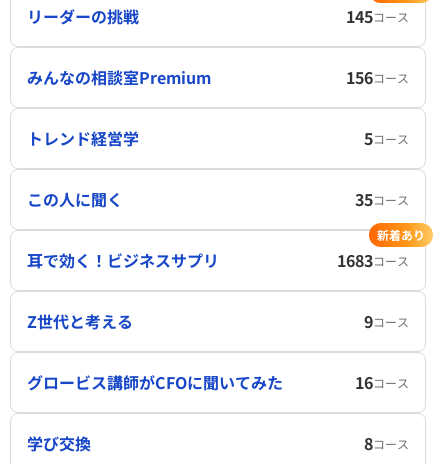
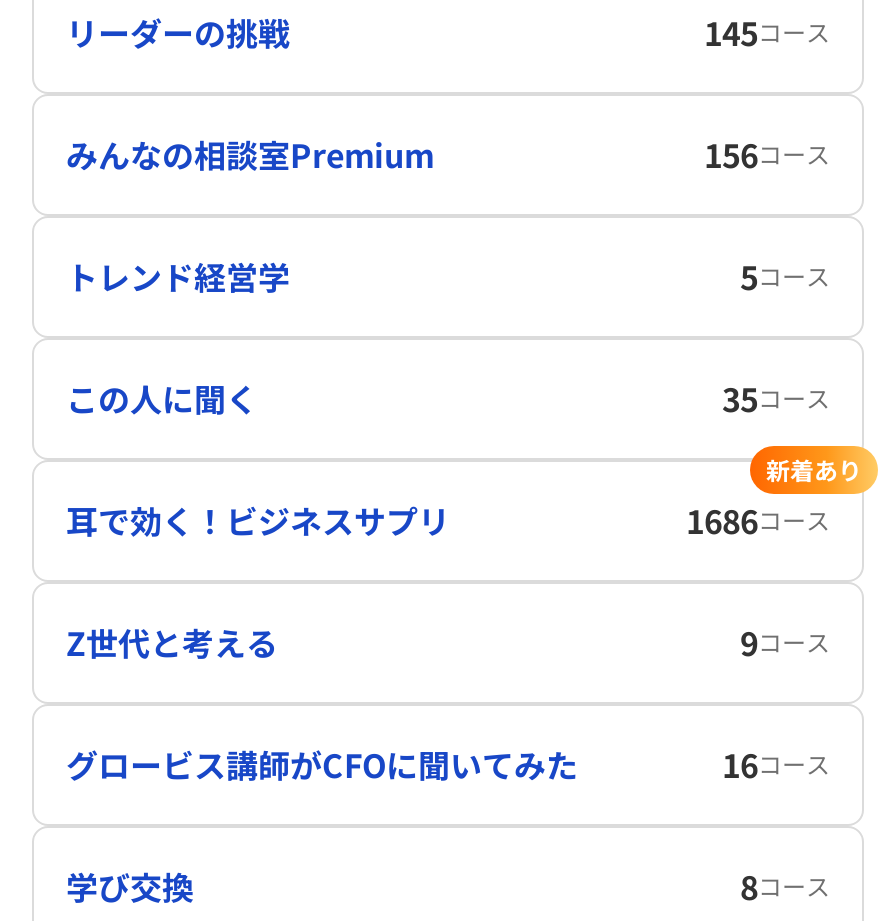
[337,248,409,272] 1683コース -> [686,496,830,544] 1686コース

